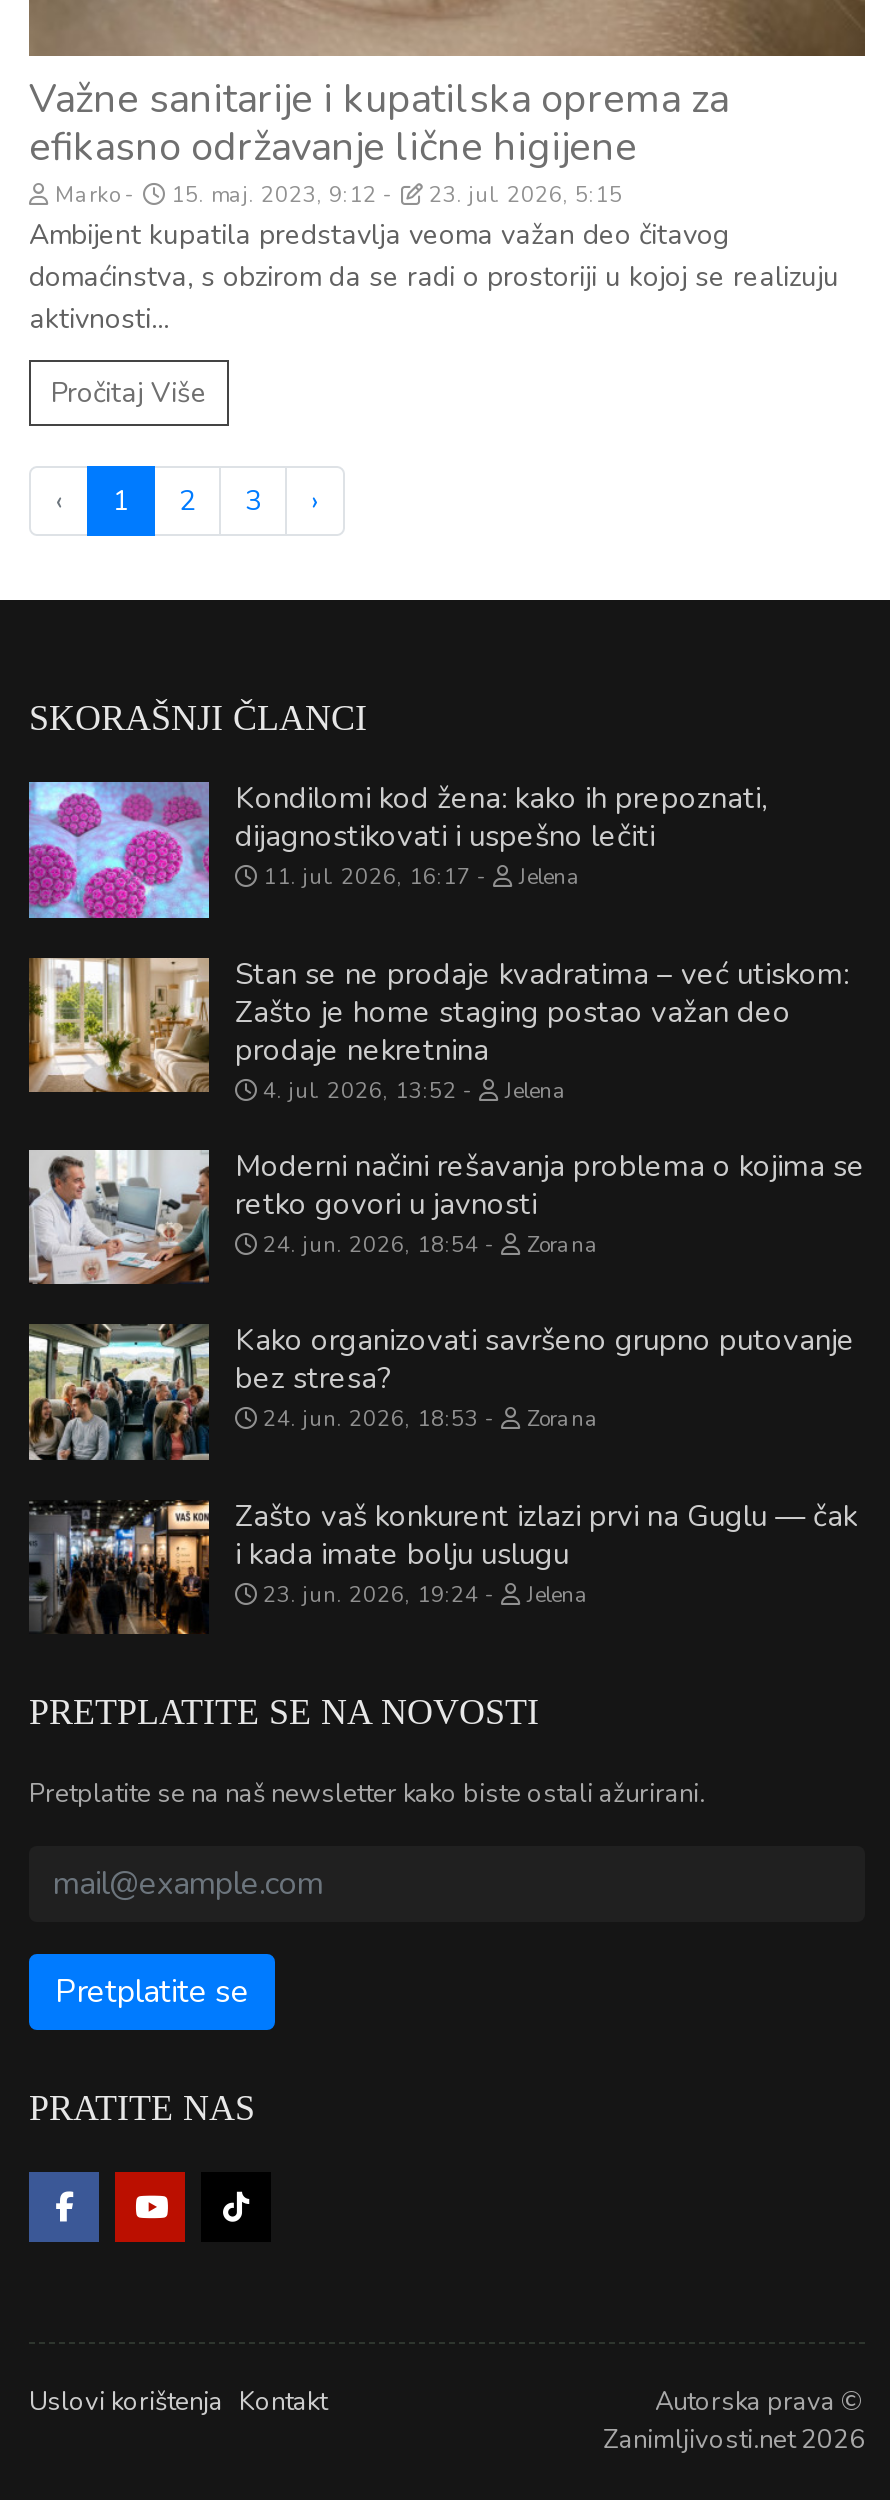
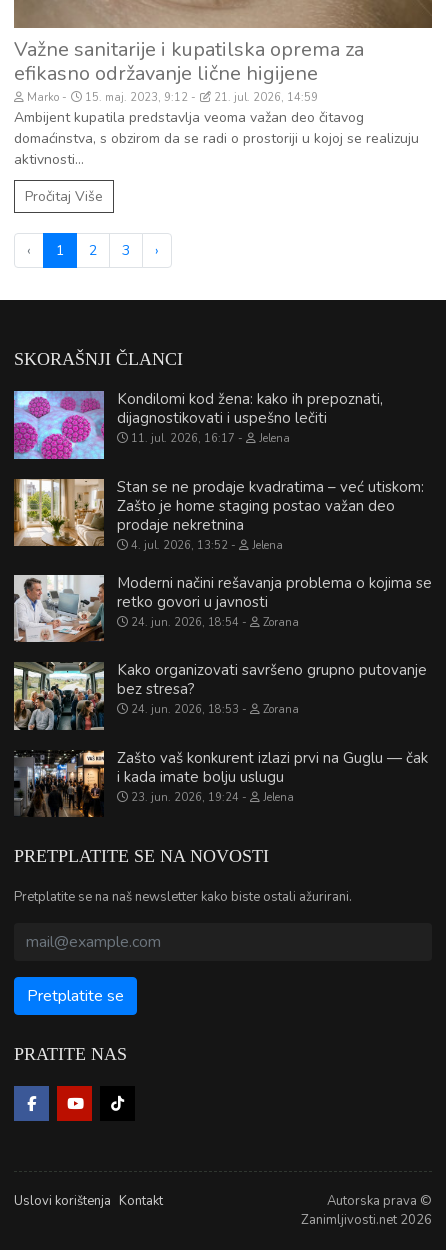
[49,180,629,210] Marko 15. maj. 2023, 9:12 23. jul. 2026, 5:15 -> [24,90,321,105] Marko 15. maj. 2023, 9:12 21. jul. 2026, 14:59

